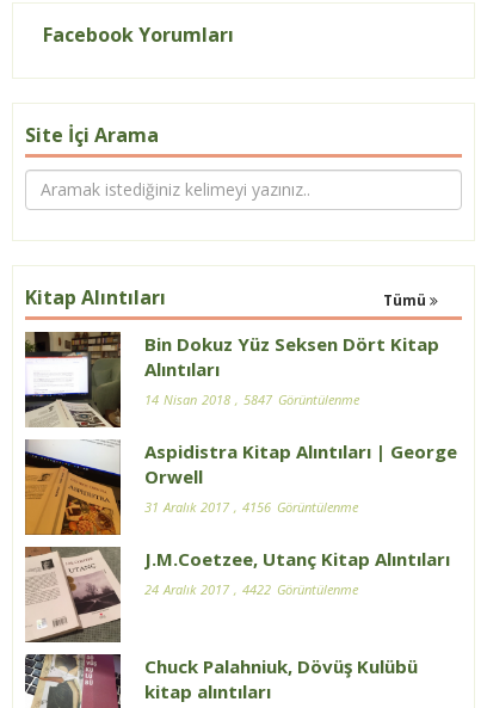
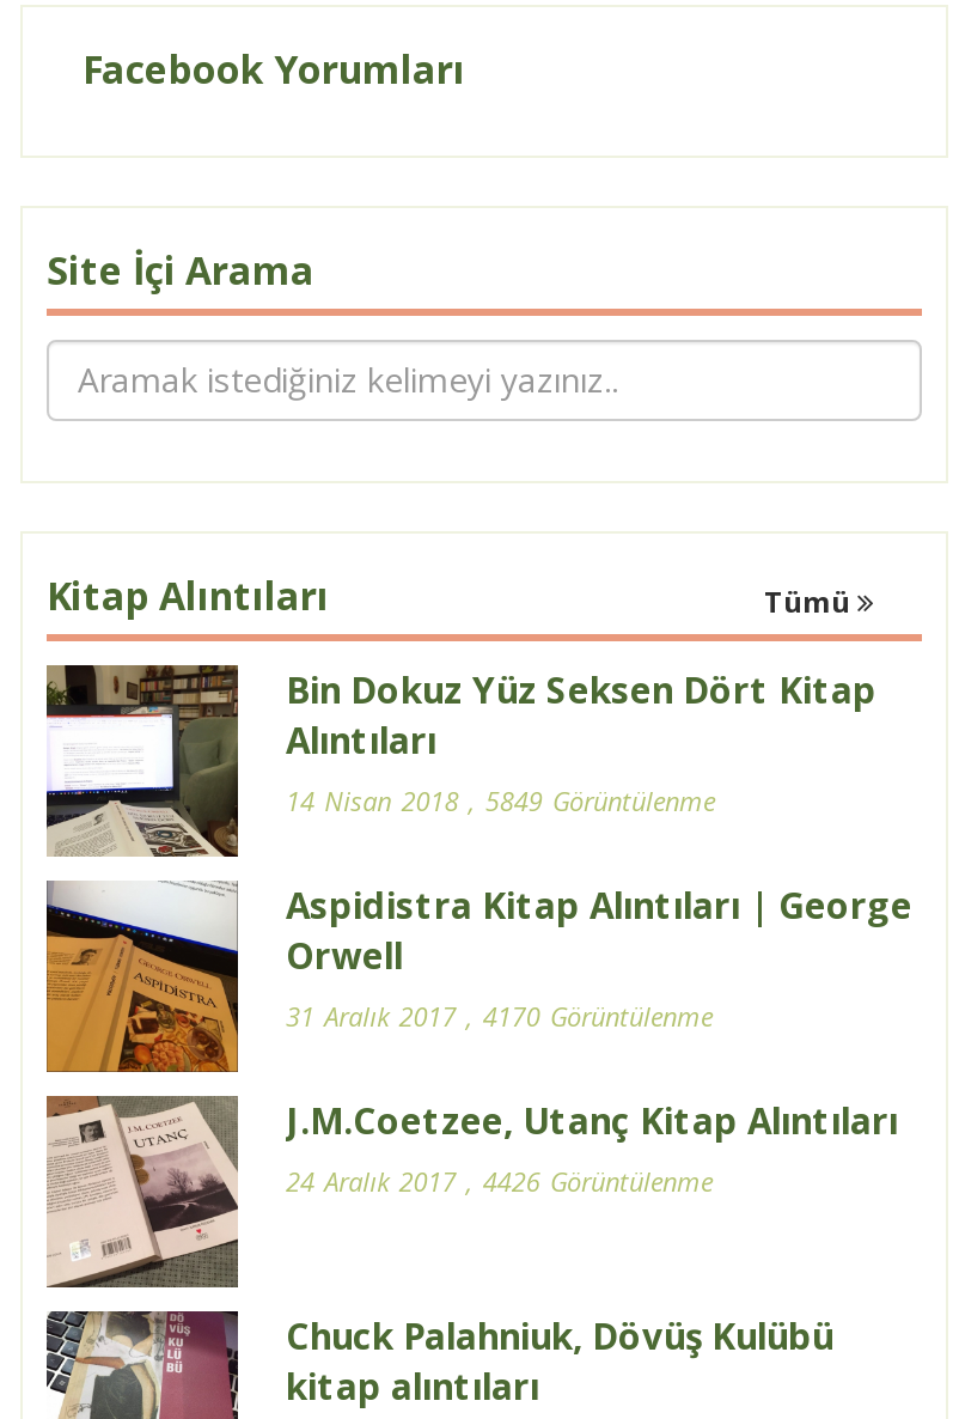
[144,390,359,408] 14 Nisan 2018, 5847 Görüntülenme -> [286,782,715,817] 14 Nisan 2018, 5849 Görüntülenme
[144,497,357,515] 31 Aralık 2017, 4156 Görüntülenme -> [286,997,713,1033] 31 Aralık 2017, 4170 Görüntülenme
[144,580,357,598] 24 Aralık 2017, 4422 Görüntülenme -> [286,1162,713,1198] 24 Aralık 2017, 4426 Görüntülenme

